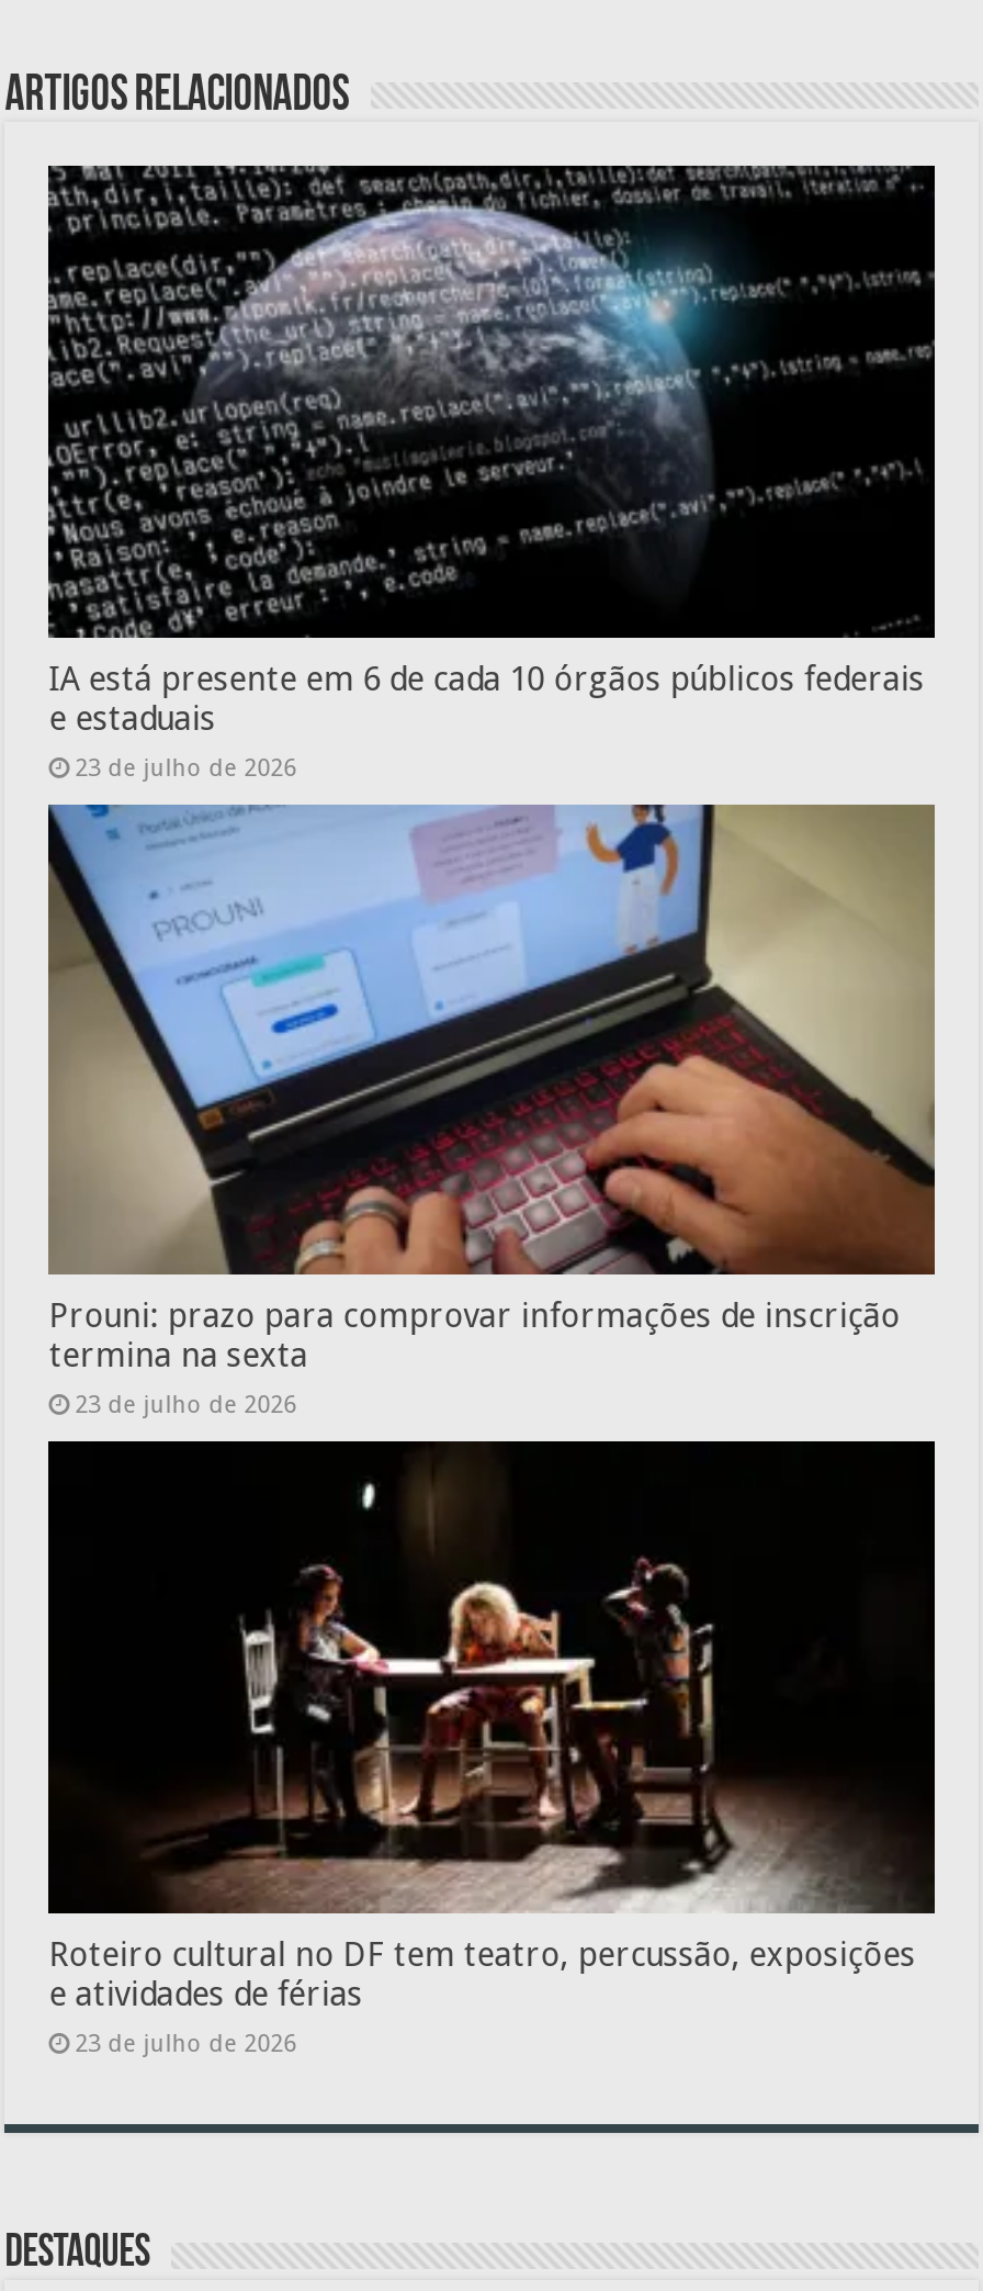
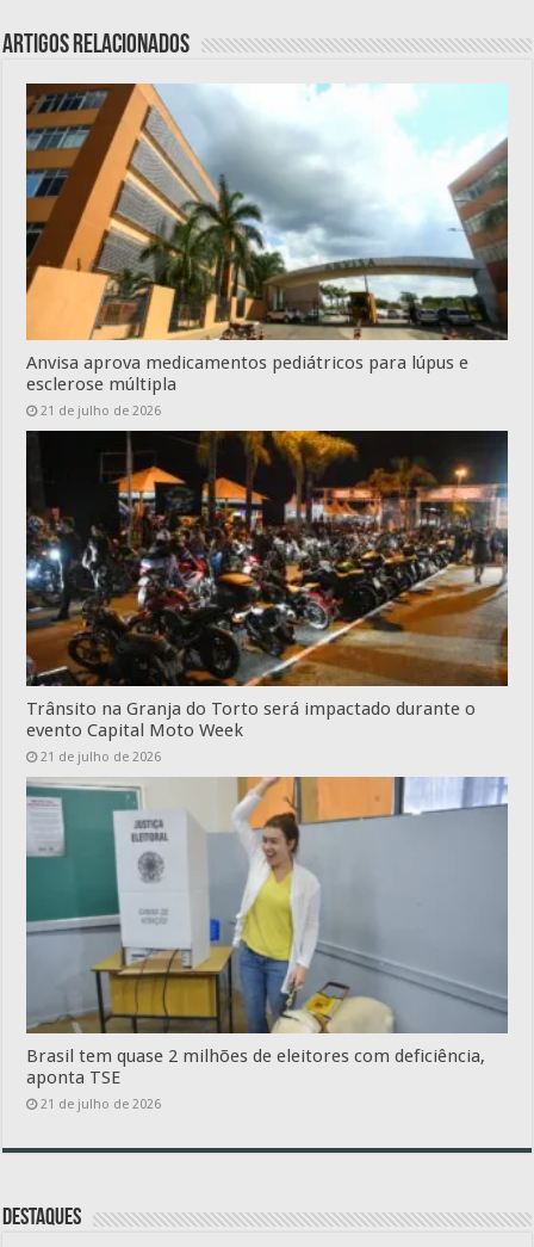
[46,164,937,782] [image] | IA está presente em 6 de cada 10 órgãos públicos federais | e estaduais | 23 de julho de 2026 -> [25,82,509,418] [image] | Anvisa aprova medicamentos pediátricos para lúpus e | esclerose múltipla | 21 de julho de 2026
[46,802,935,1420] [image] | Prouni: prazo para comprovar informações de inscrição | termina na sexta | 23 de julho de 2026 -> [25,430,509,766] [image] | Trânsito na Granja do Torto será impactado durante o | evento Capital Moto Week | 21 de julho de 2026
[46,1439,937,2059] [image] | Roteiro cultural no DF tem teatro, percussão, exposições | e atividades de férias | 23 de julho de 2026 -> [25,776,509,1112] [image] | Brasil tem quase 2 milhões de eleitores com deficiência, | aponta TSE | 21 de julho de 2026

